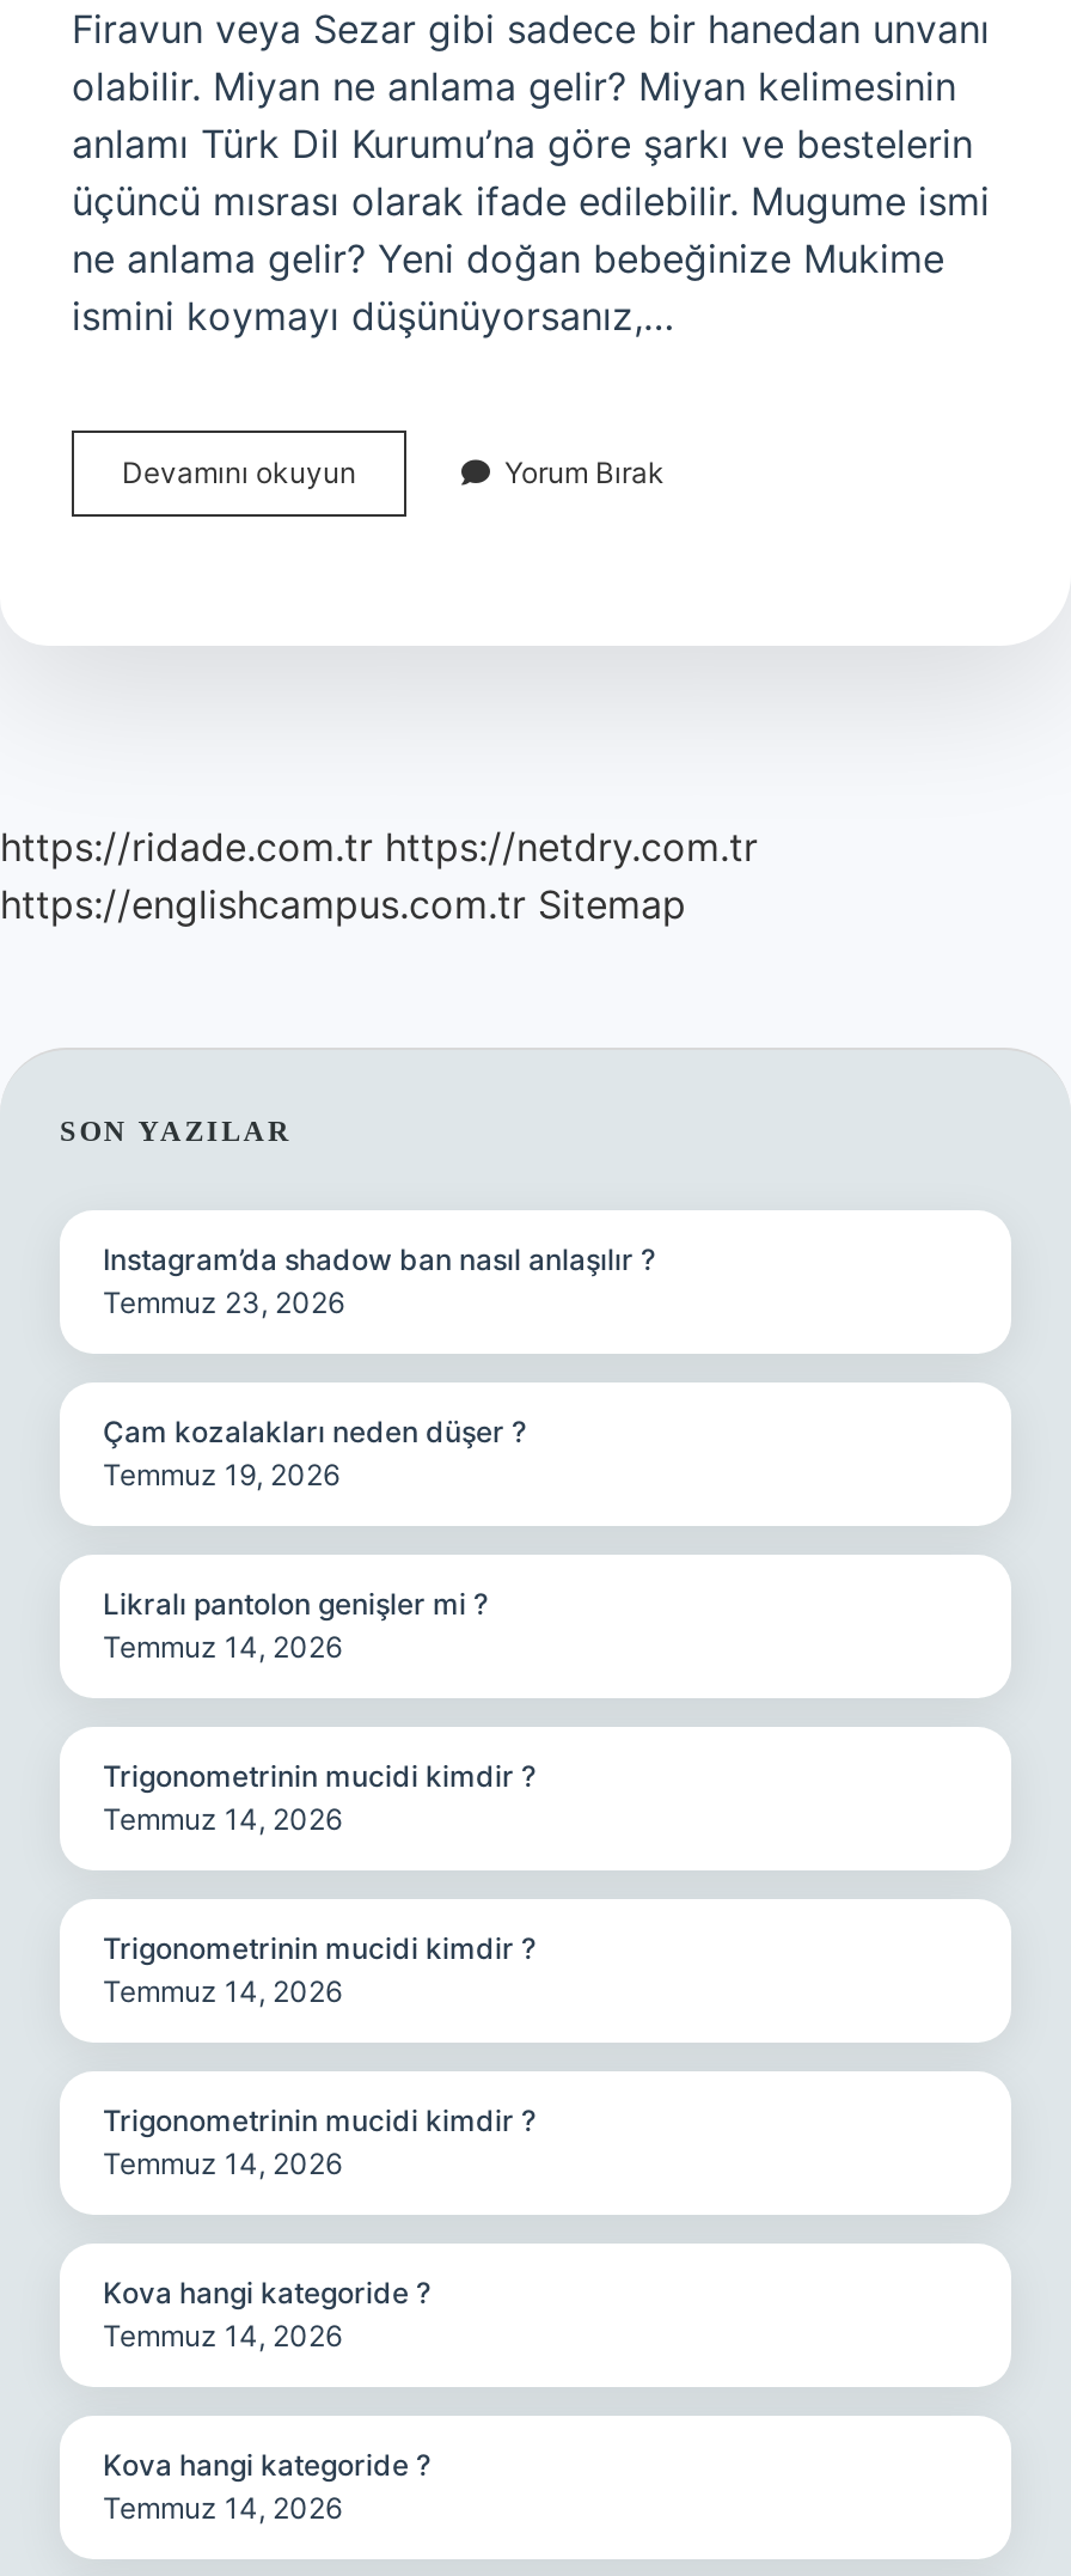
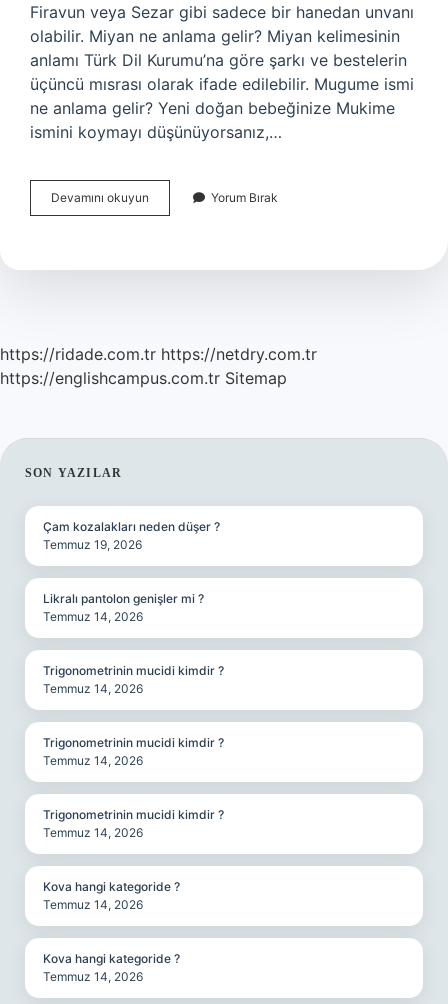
[103,1241,655,1320] Instagram’da shadow ban nasıl anlaşılır ? | Temmuz 23, 2026 -> none

